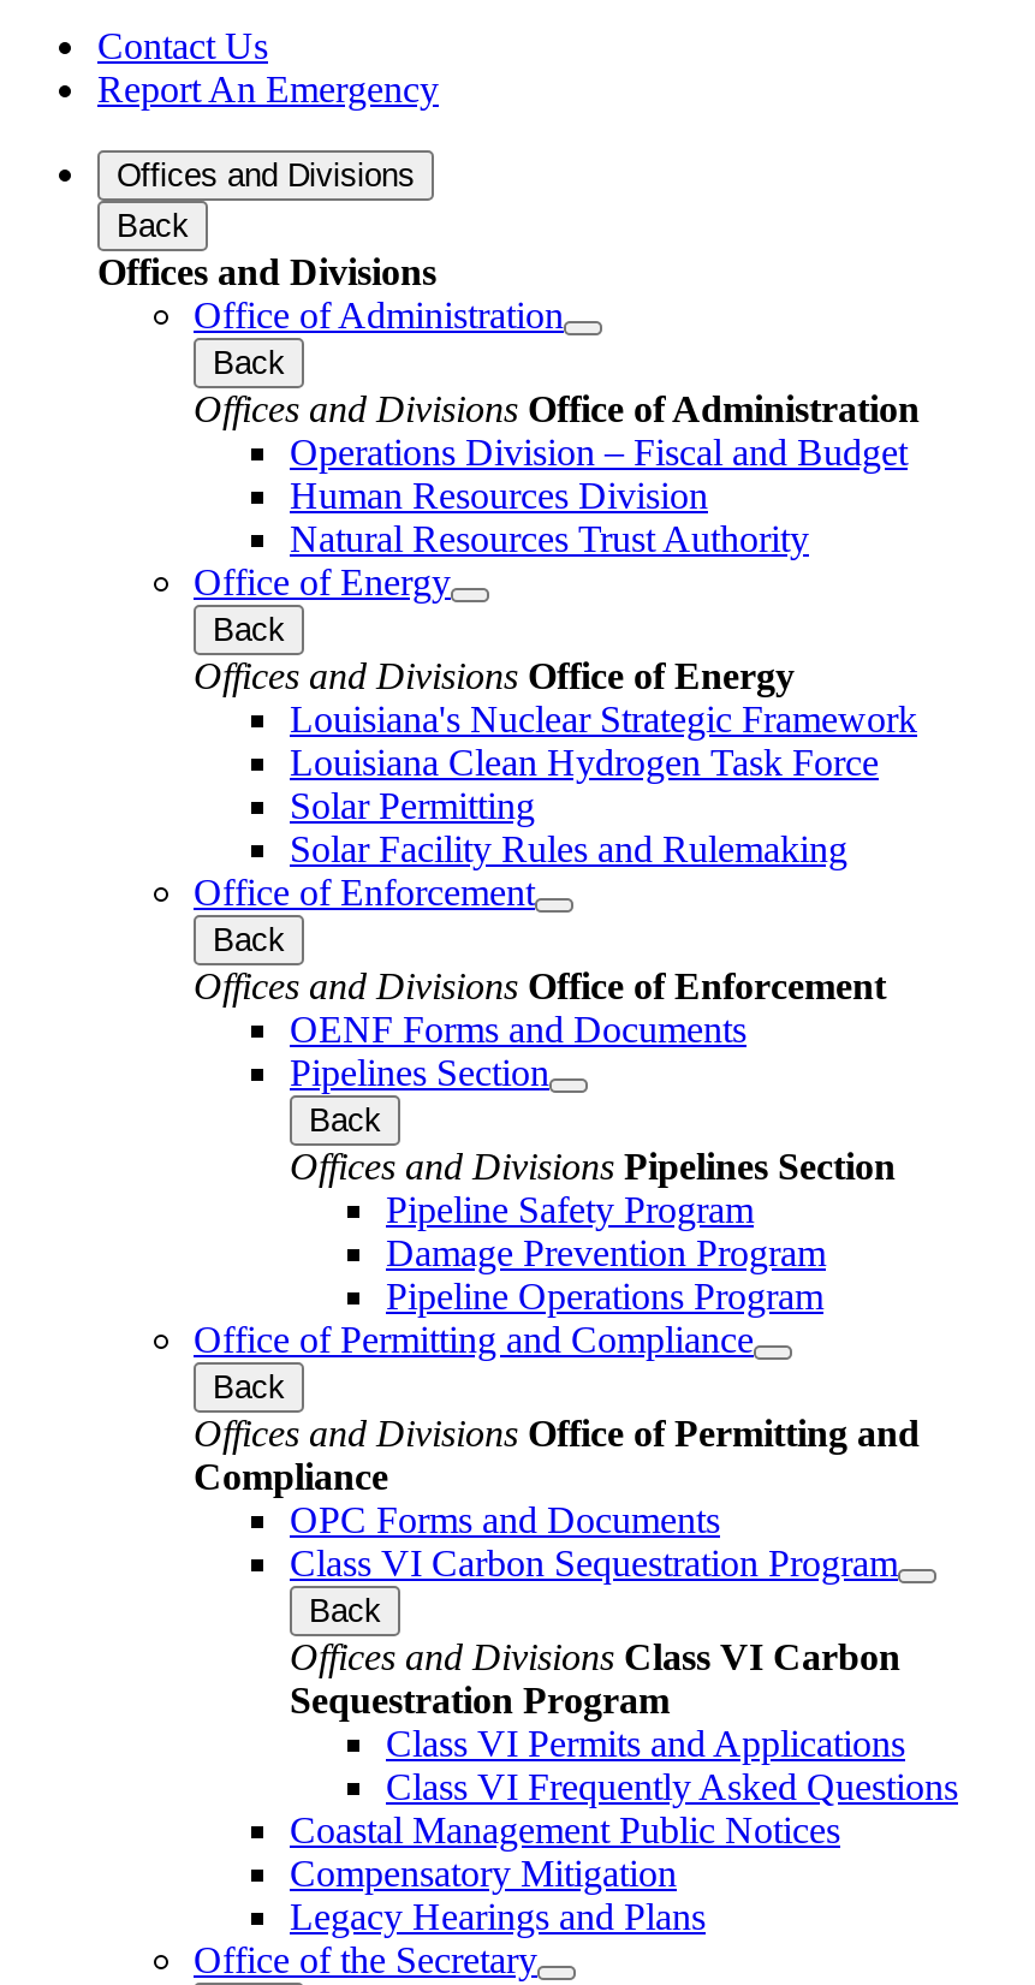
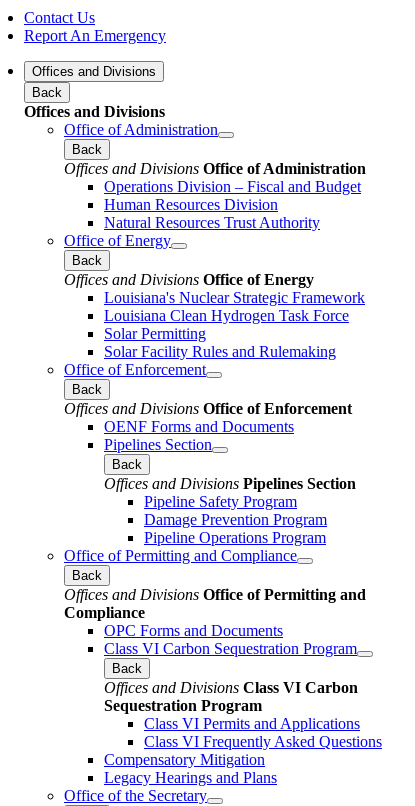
[290,1809,840,1849] Coastal Management Public Notices -> none

